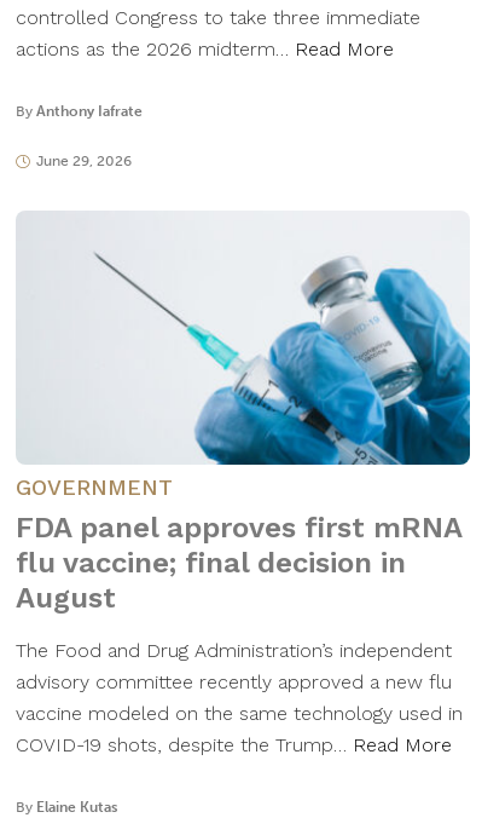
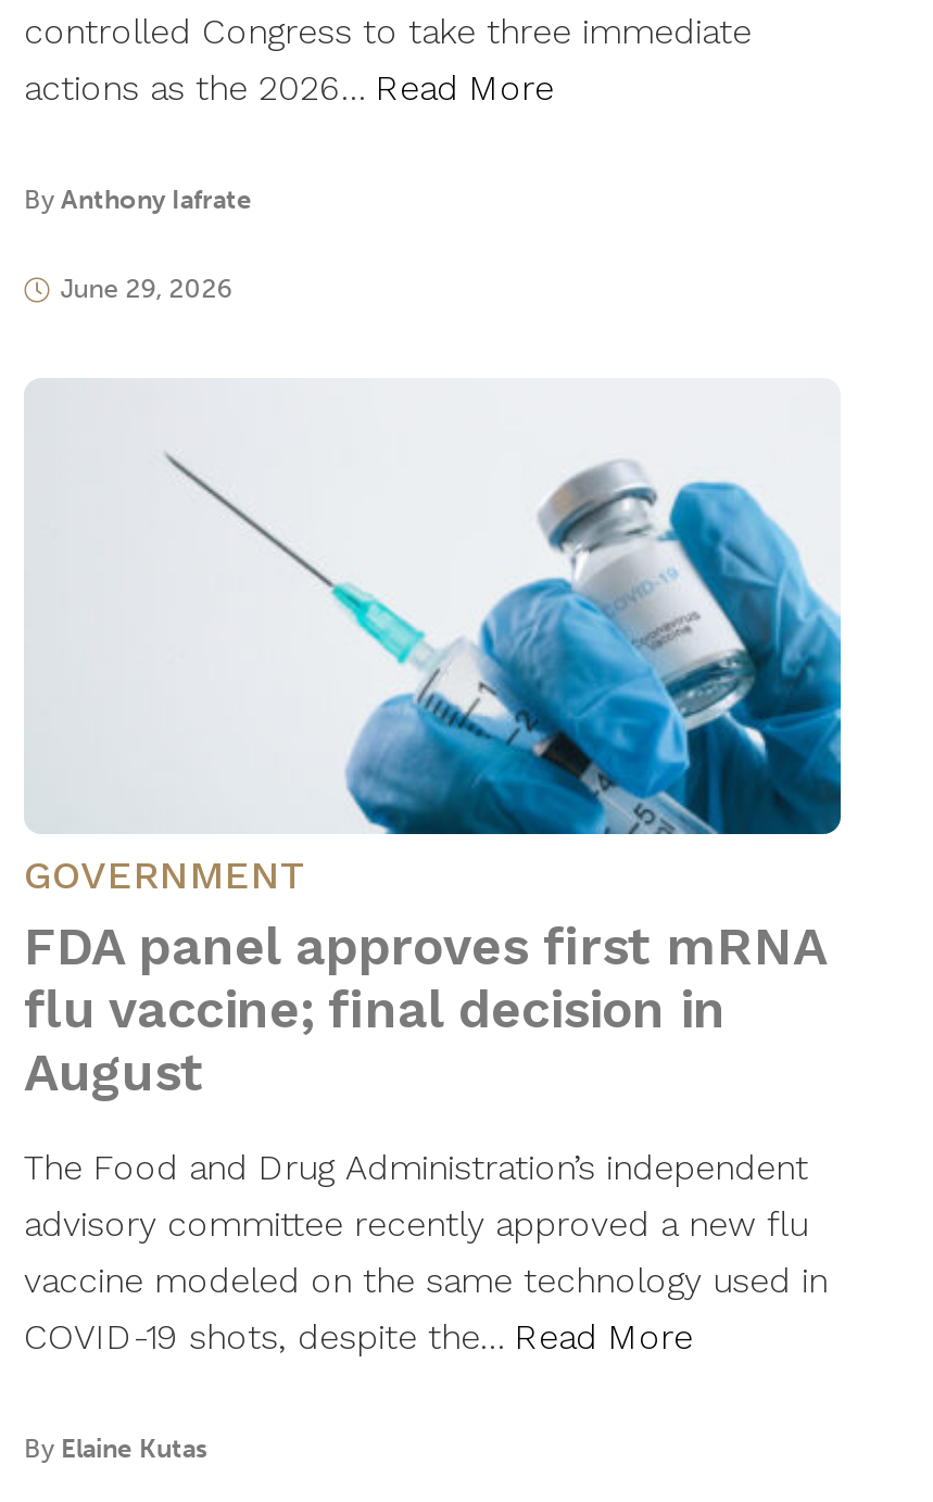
[16,38,394,61] actions as the 2026 midterm… Read More -> [24,67,554,109] actions as the 2026… Read More
[16,733,452,756] COVID-19 shots, despite the Trump… Read More -> [24,1316,693,1358] COVID-19 shots, despite the… Read More

